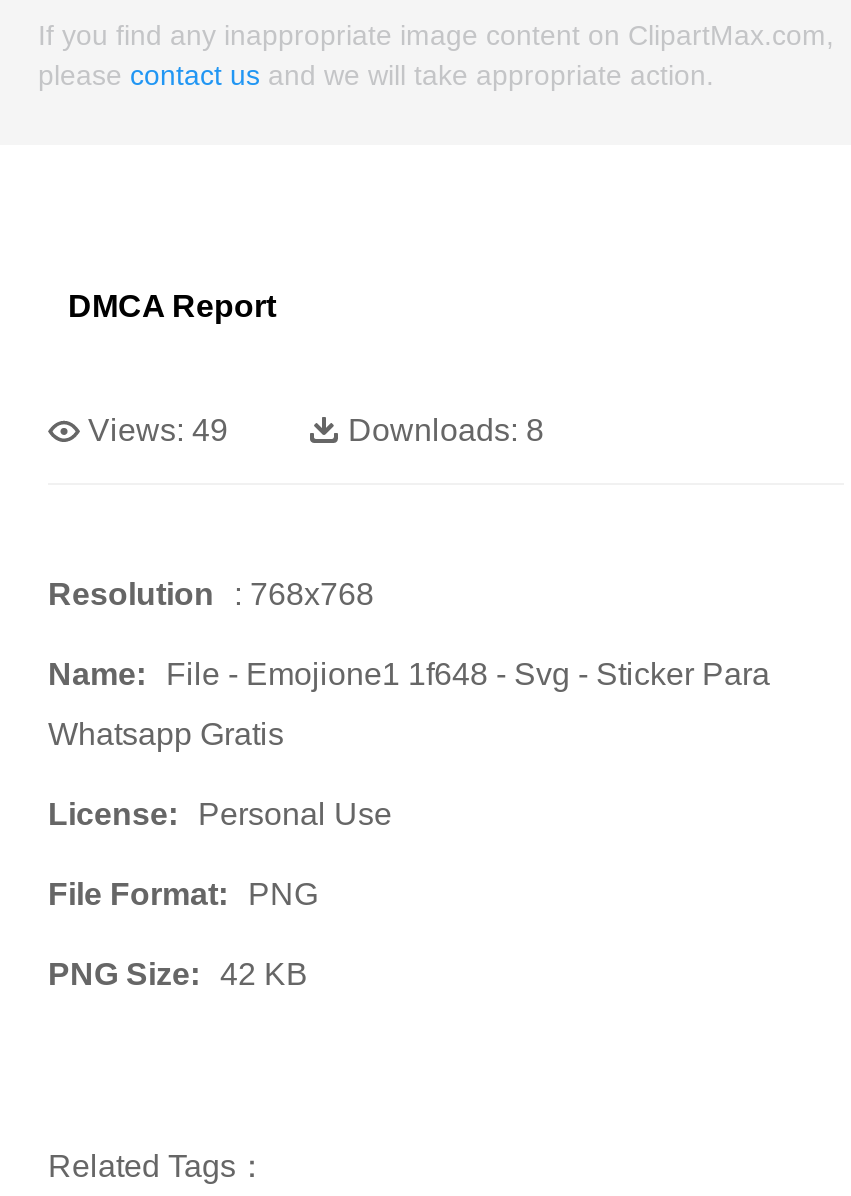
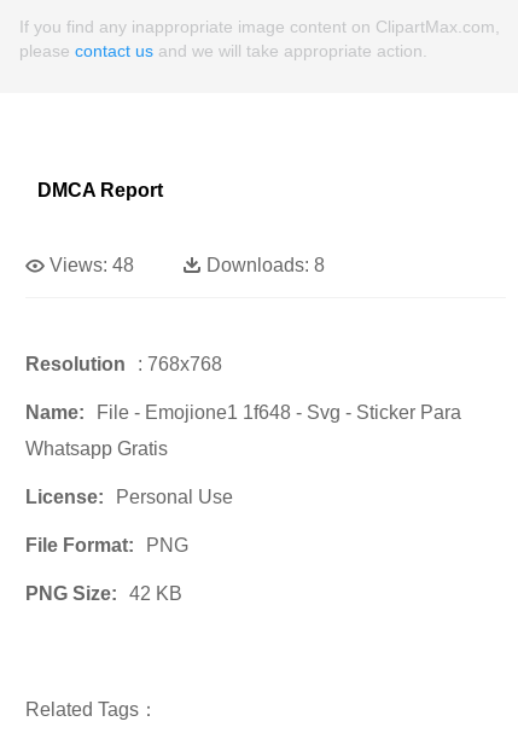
[88,414,228,448] Views: 49 -> [50,255,134,276] Views: 48

